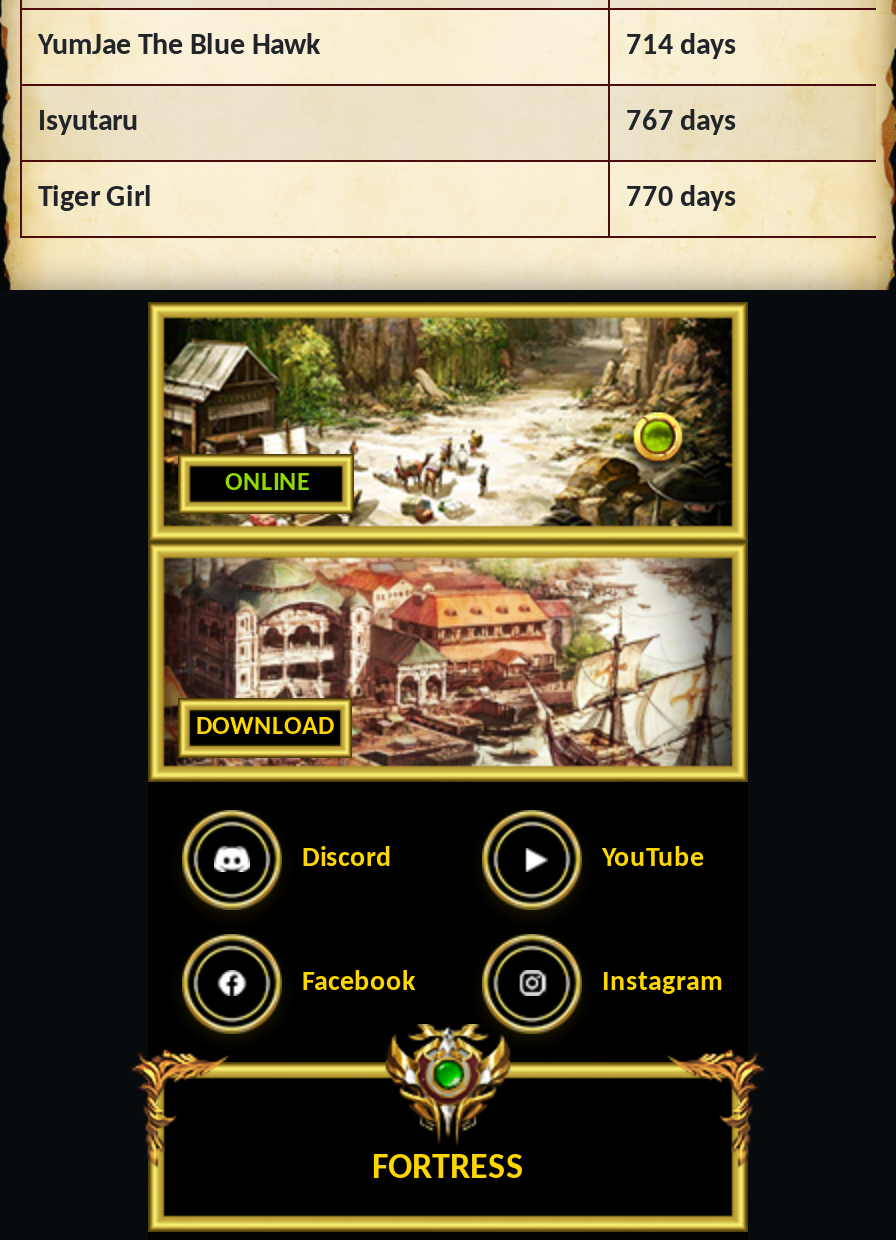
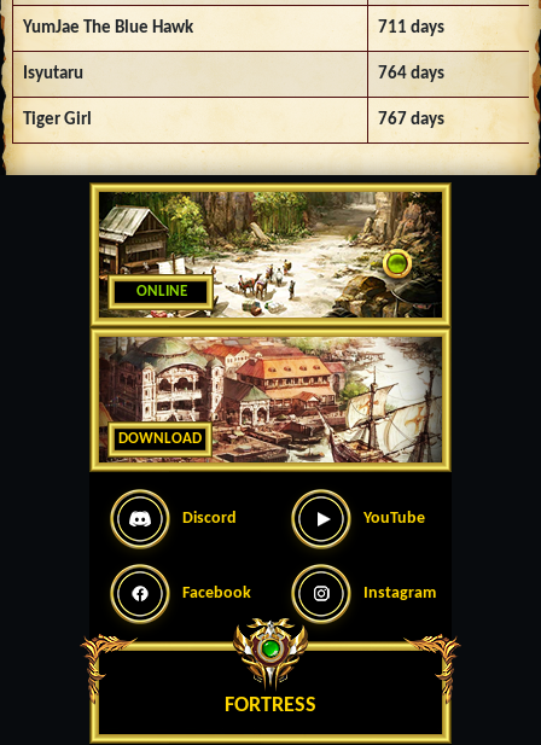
[626,31,736,61] 714 days -> [378,19,444,37] 711 days
[626,107,736,137] 767 days -> [378,65,444,83] 764 days
[626,183,736,213] 770 days -> [378,111,444,129] 767 days

